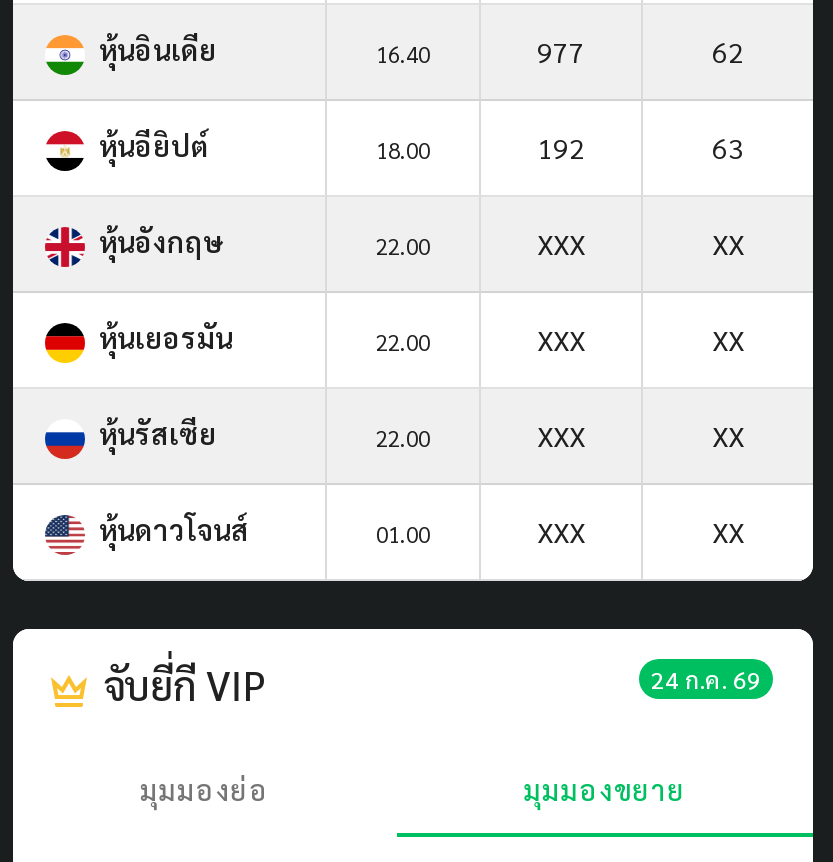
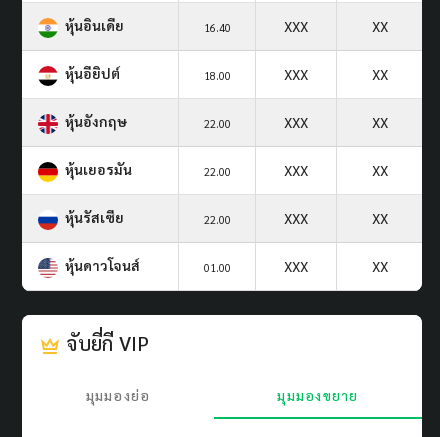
[537,33,744,69] 977 | 62 -> [284,17,387,35] XXX | XX
[537,129,744,165] 192 | 63 -> [284,65,387,83] XXX | XX
[651,663,761,695] 24 ก.ค. 69 -> none

